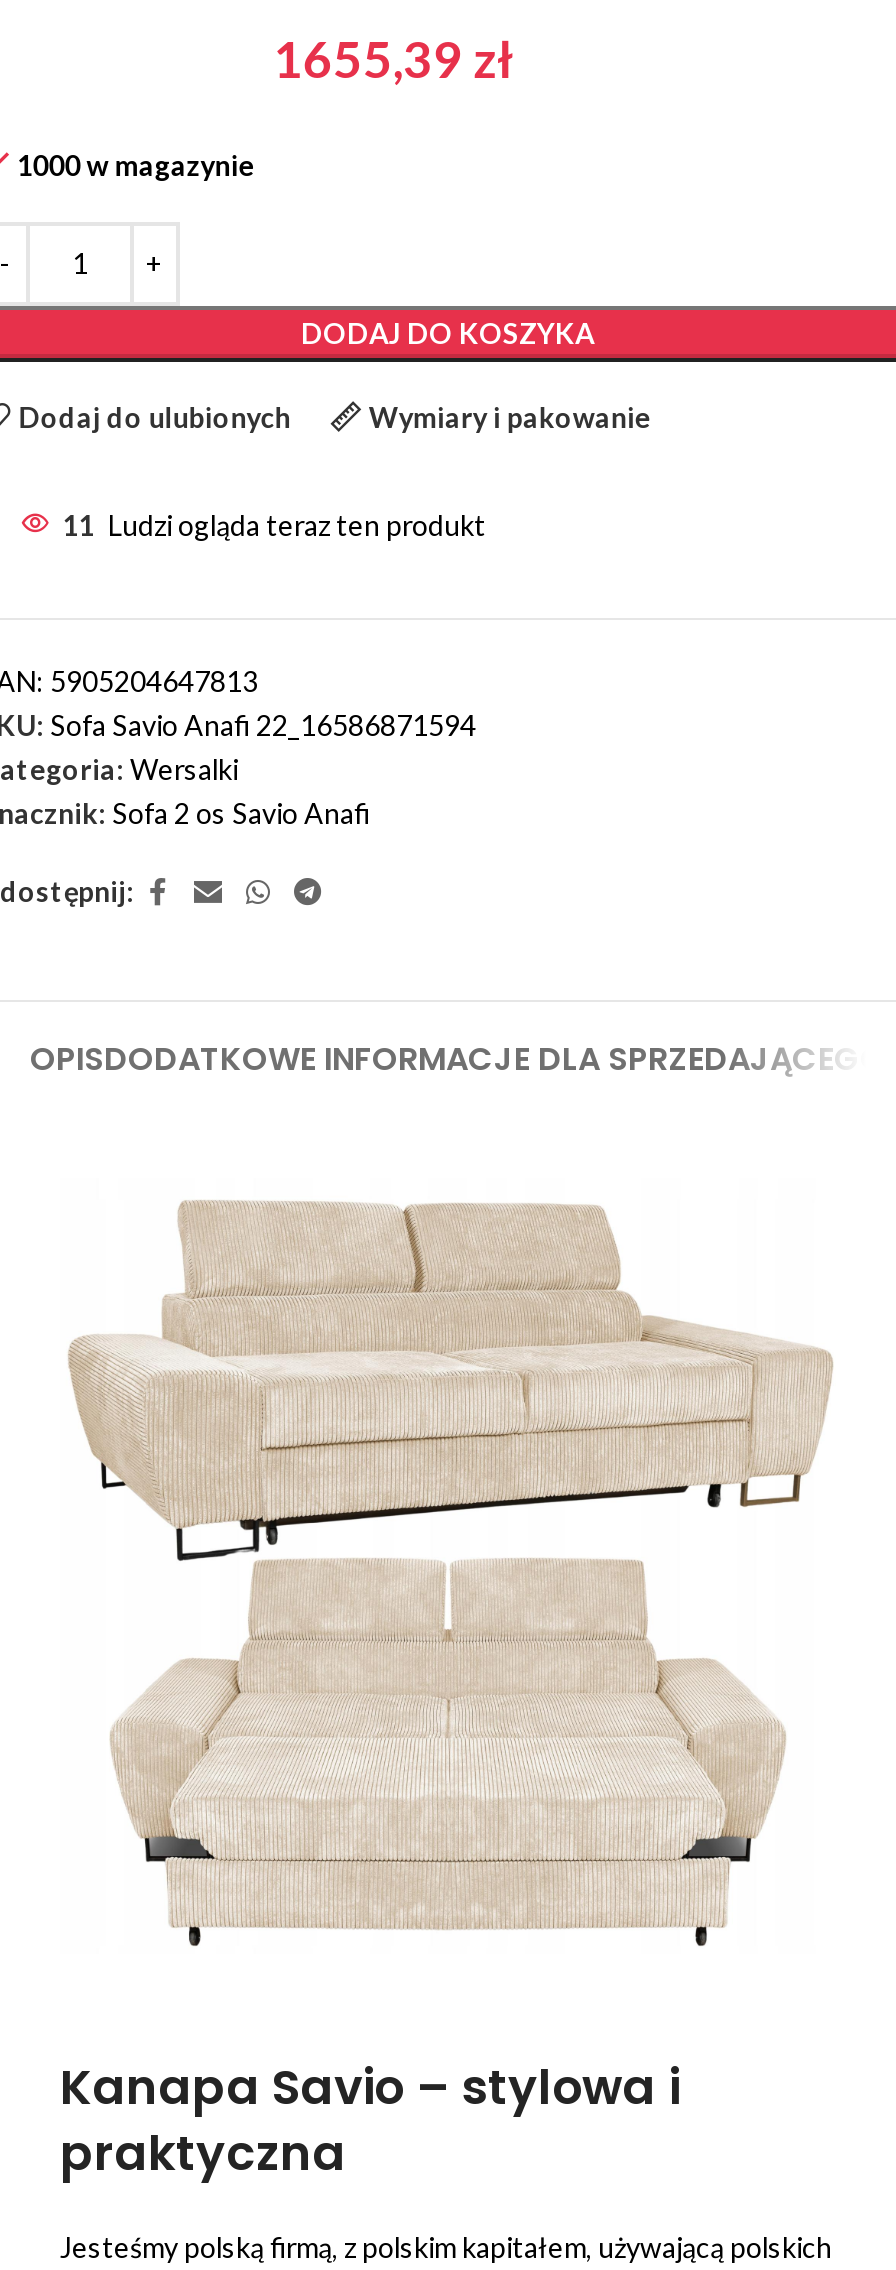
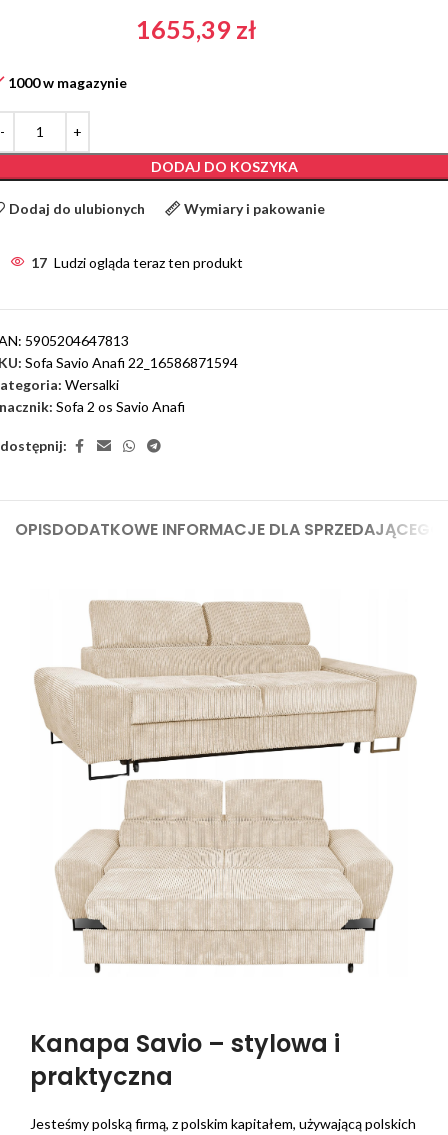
[62,508,486,542] 11 Ludzi ogląda teraz ten produkt -> [31,254,243,271] 17 Ludzi ogląda teraz ten produkt

